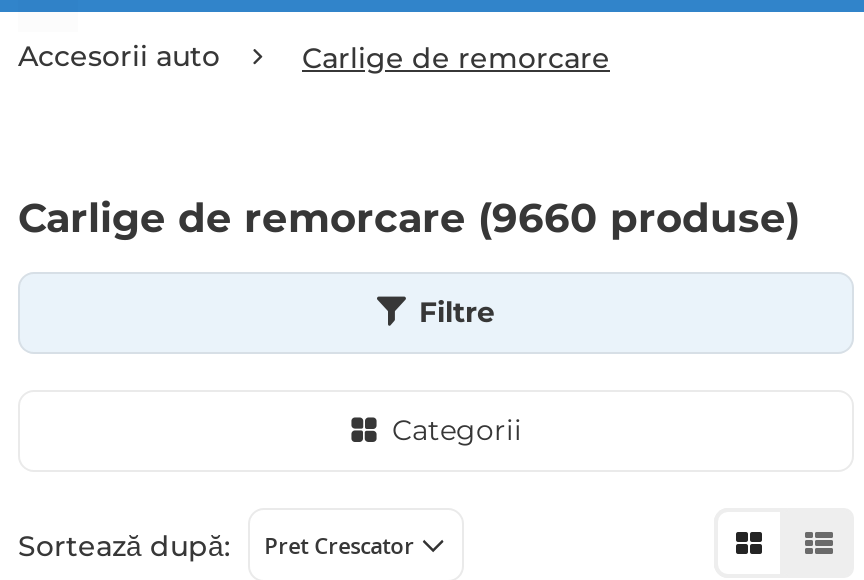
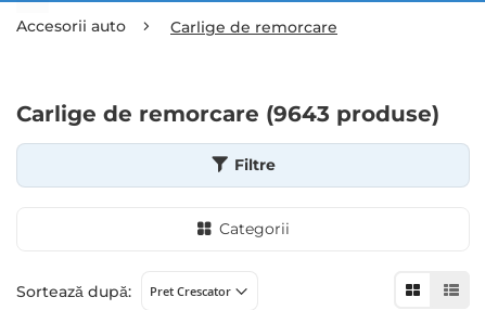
[18,194,800,242] Carlige de remorcare (9660 produse) -> [16,101,439,127] Carlige de remorcare (9643 produse)

